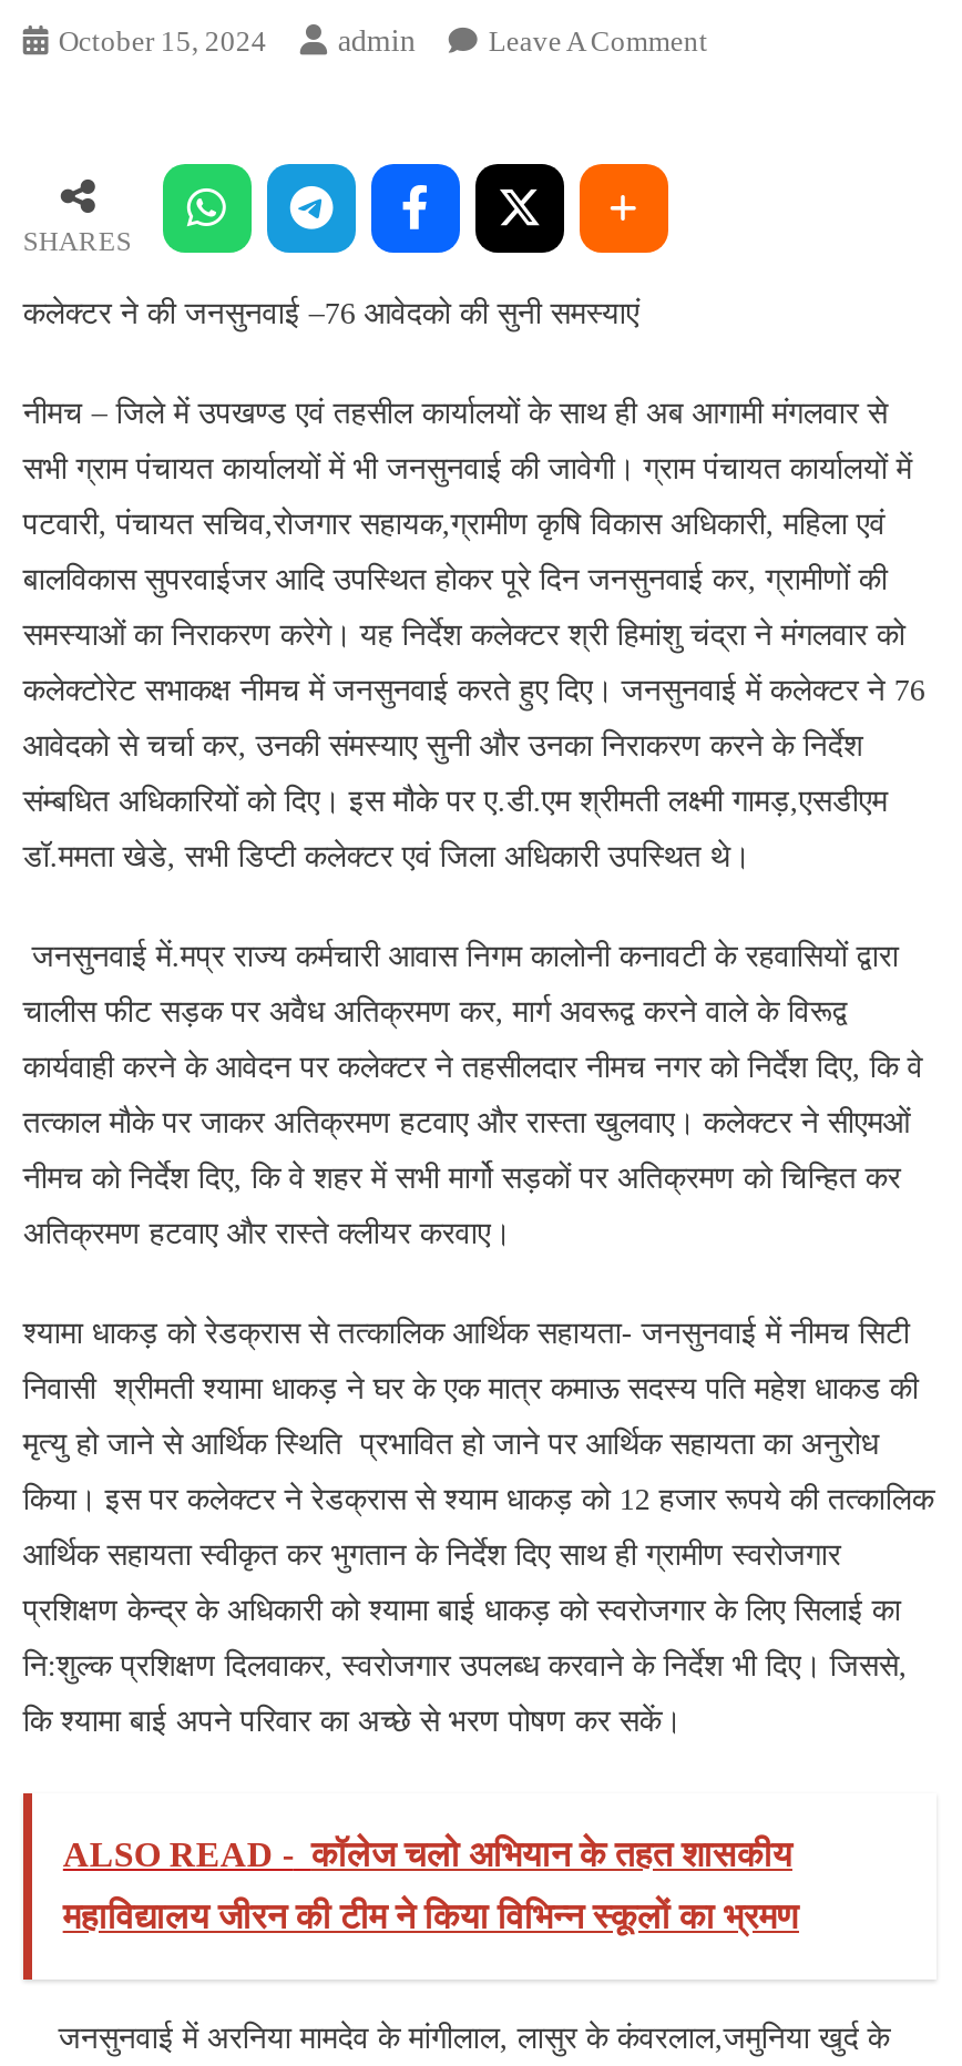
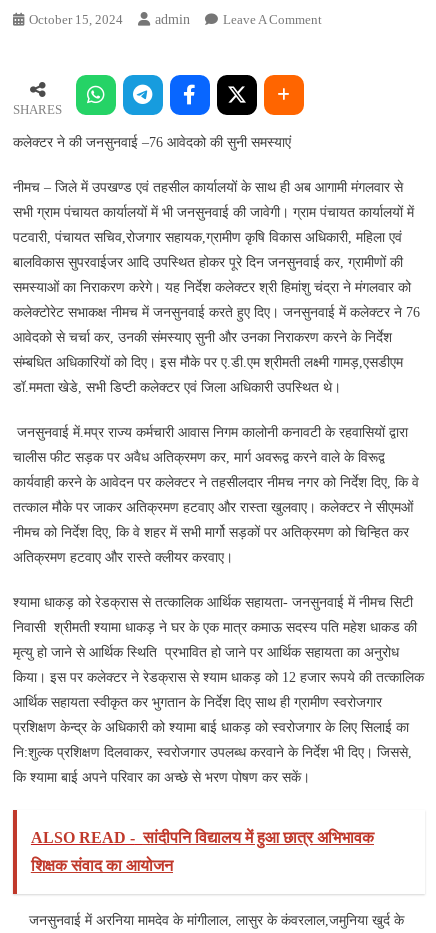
[63,1836,792,1874] ALSO READ - कॉलेज चलो अभियान के तहत शासकीय -> [31,829,374,846] ALSO READ - सांदीपनि विद्यालय में हुआ छात्र अभिभावक
[63,1898,799,1936] महाविद्यालय जीरन की टीम ने किया विभिन्न स्कूलों का भ्रमण -> [31,857,173,874] शिक्षक संवाद का आयोजन

